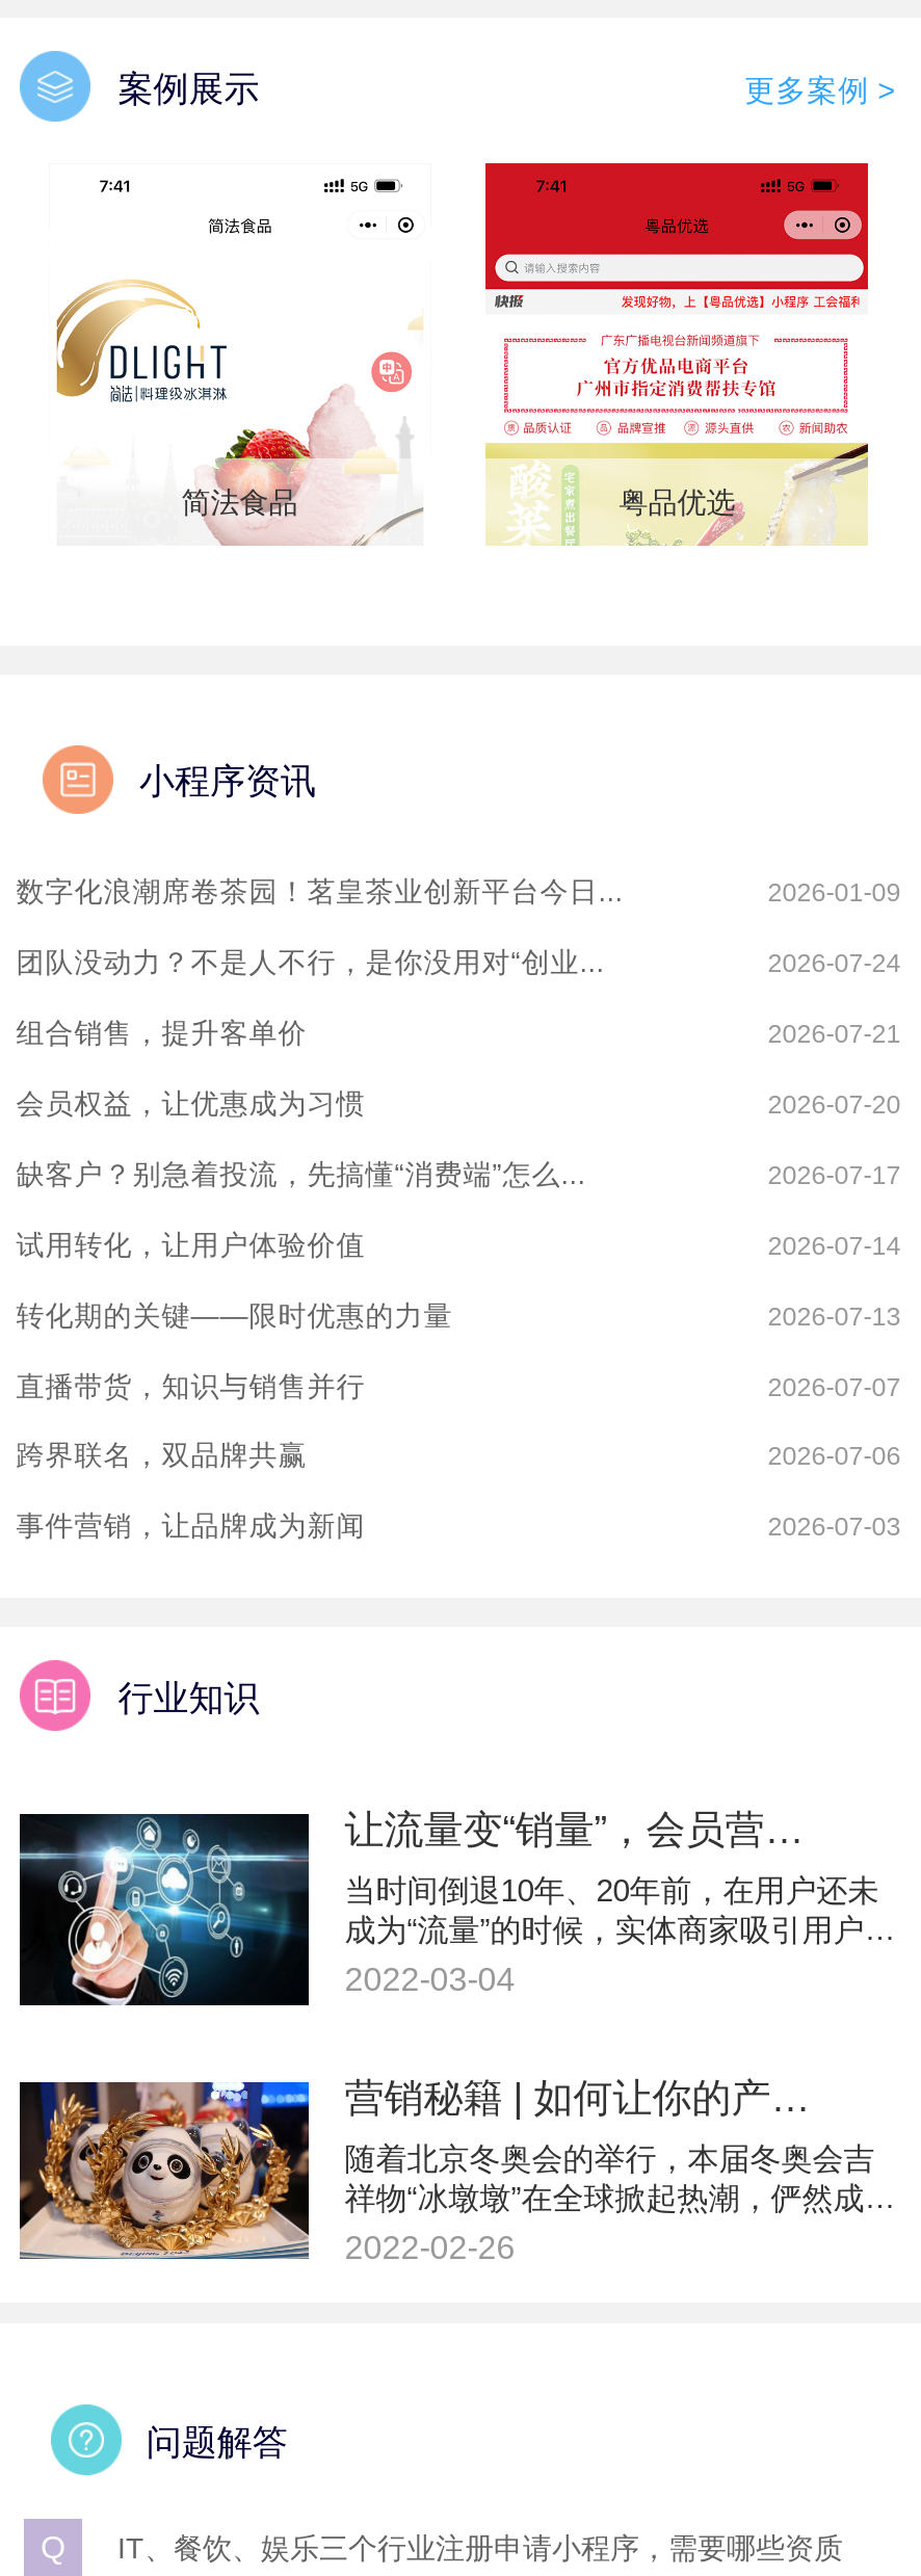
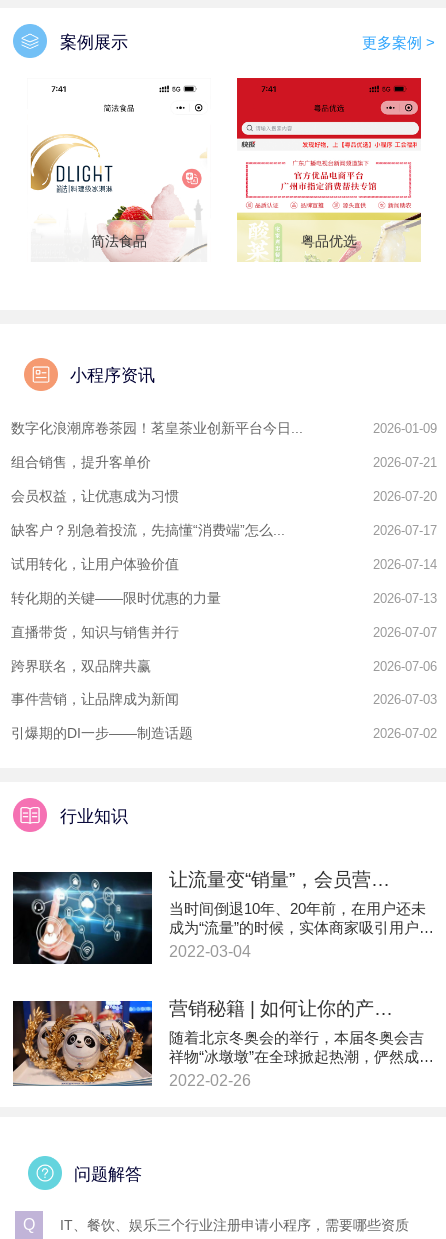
[16,947,901,978] 团队没动力？不是人不行，是你没用对“创业... | 2026-07-24 -> none
moved [16,1018,901,1542] -> [11,455,437,707]: 组合销售，提升客单价 | 2026-07-21 | 会员权益，让优惠成为习惯 | ... | 事件营销，让品牌成为新闻 | 2026-07-03
none -> [11,726,437,741] 引爆期的DI一步——制造话题 | 2026-07-02

